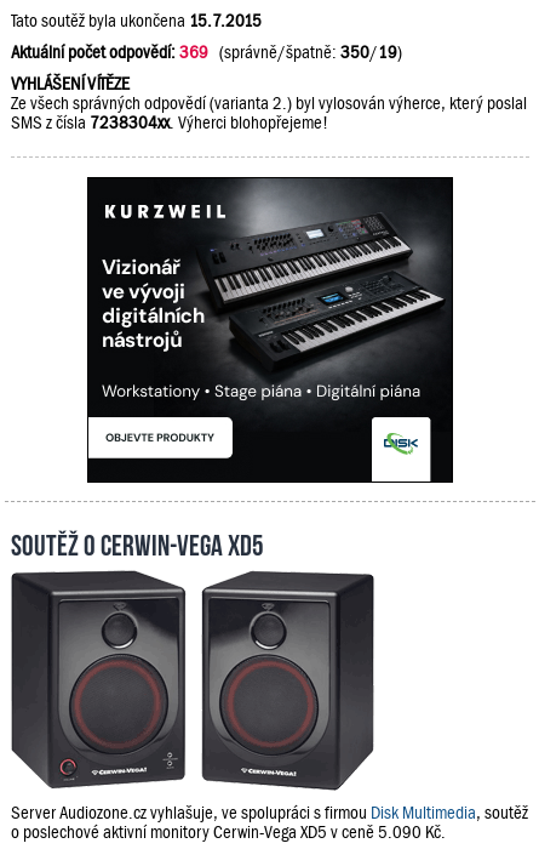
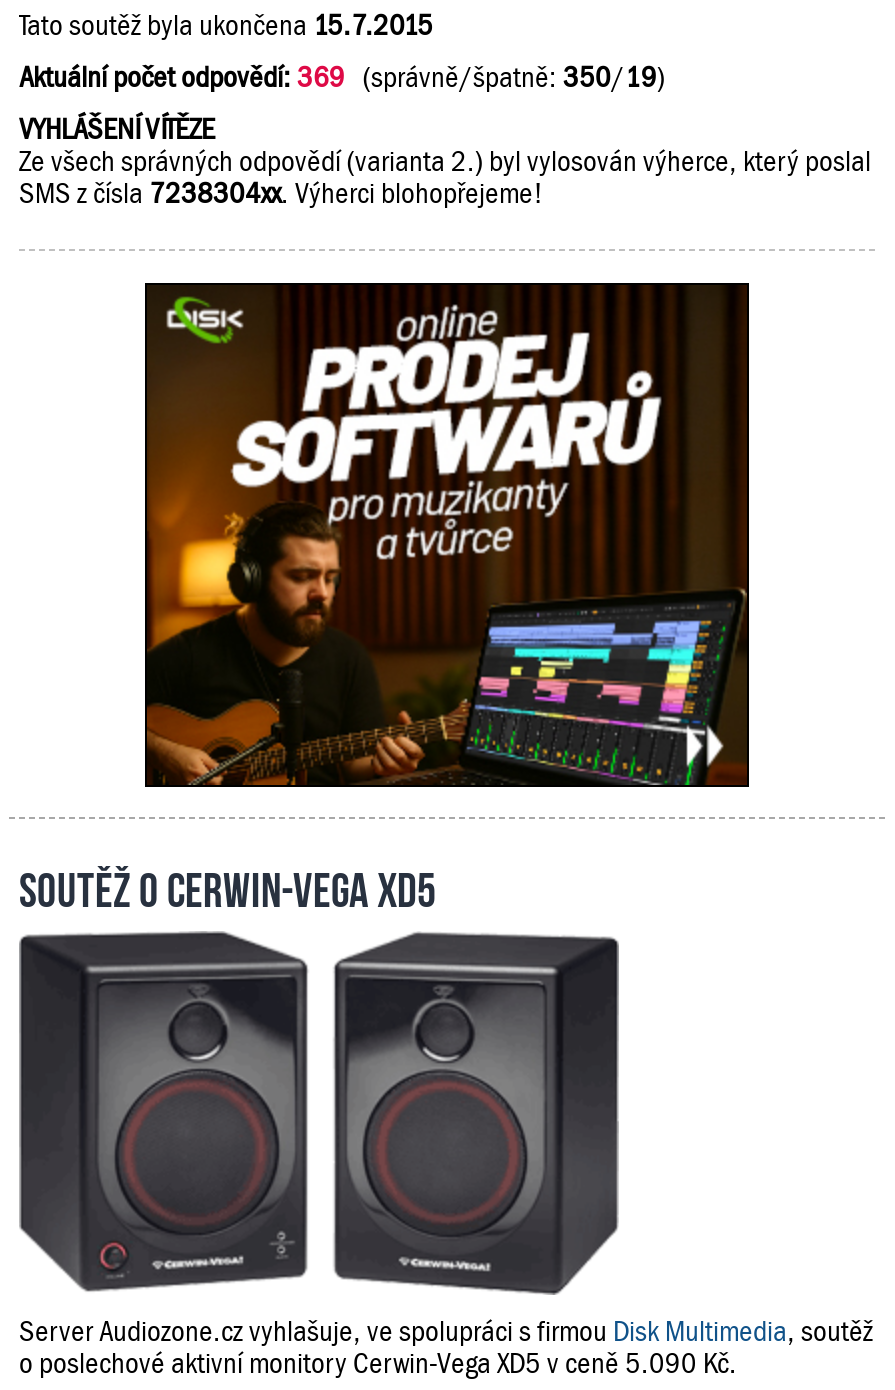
[87,178,452,483] [image] -> [145,285,747,787] [image]

